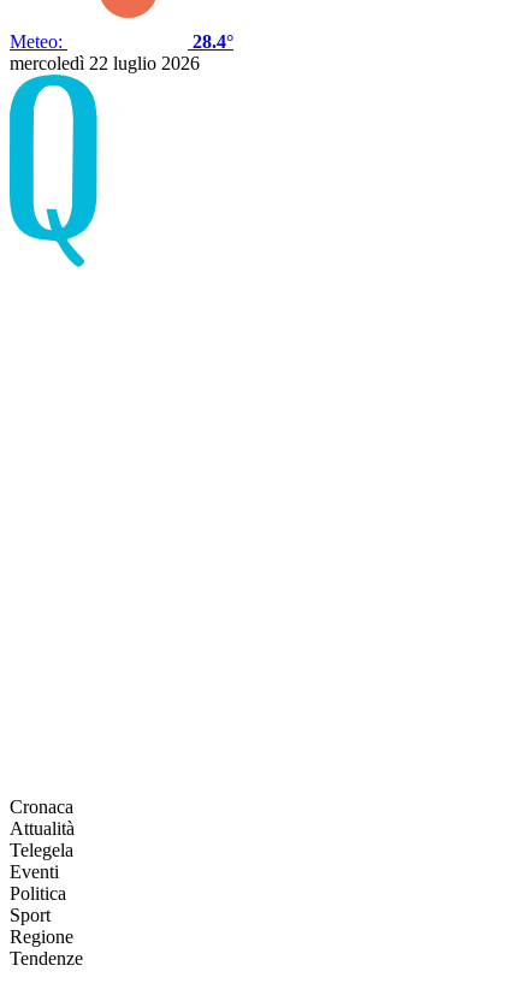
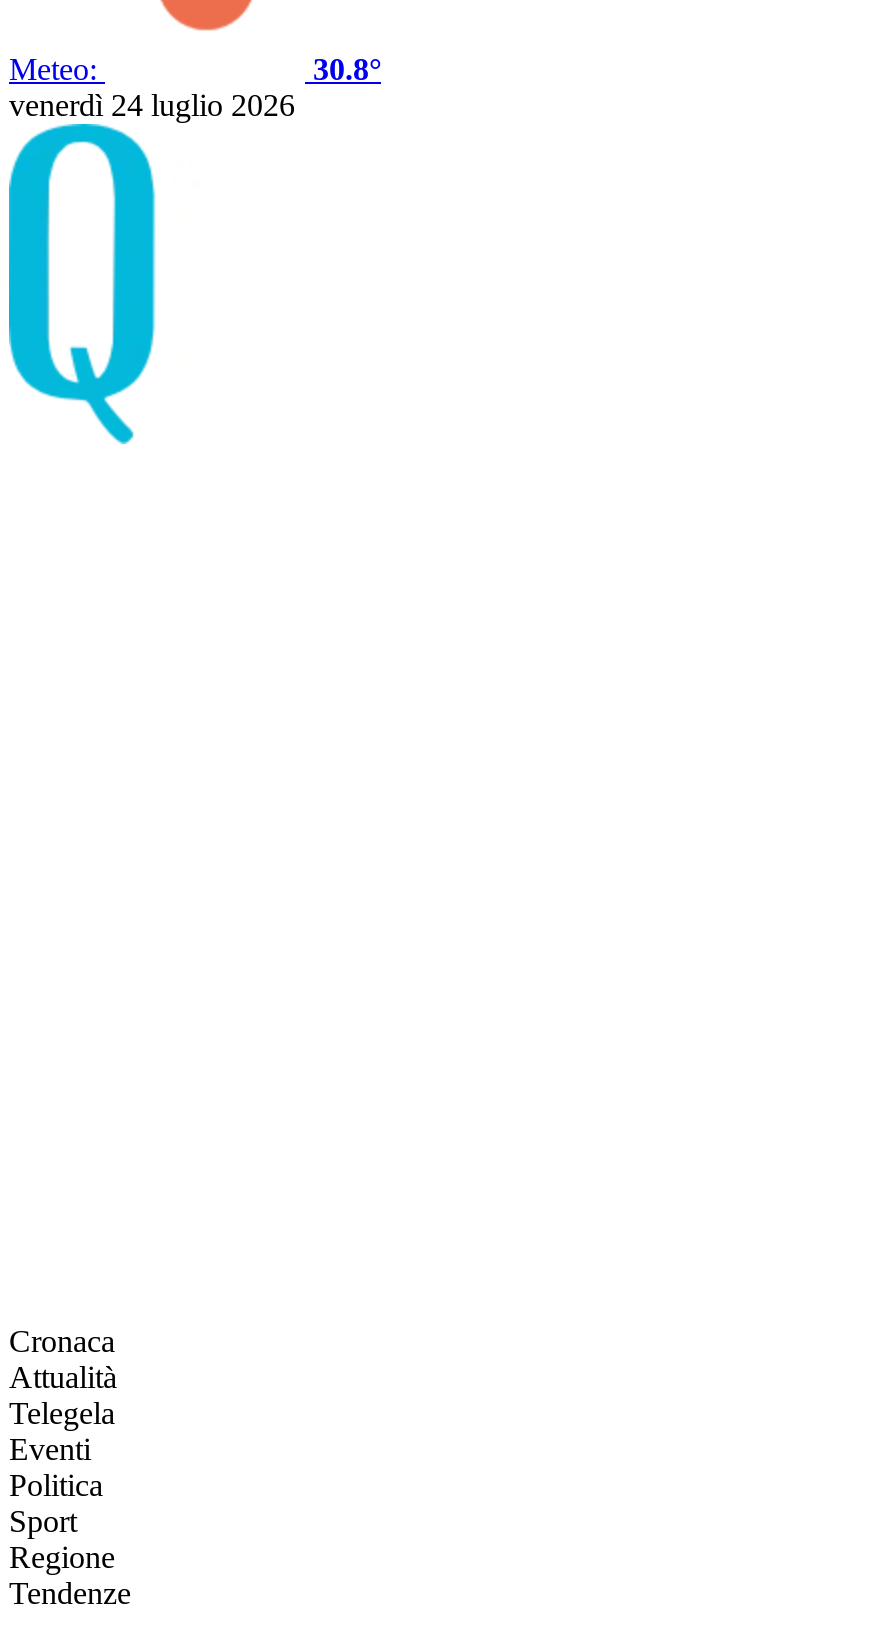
[193,31,233,52] 28.4° -> [313,52,381,86] 30.8°
[10,53,200,73] mercoledì 22 luglio 2026 -> [9,88,295,122] venerdì 24 luglio 2026

